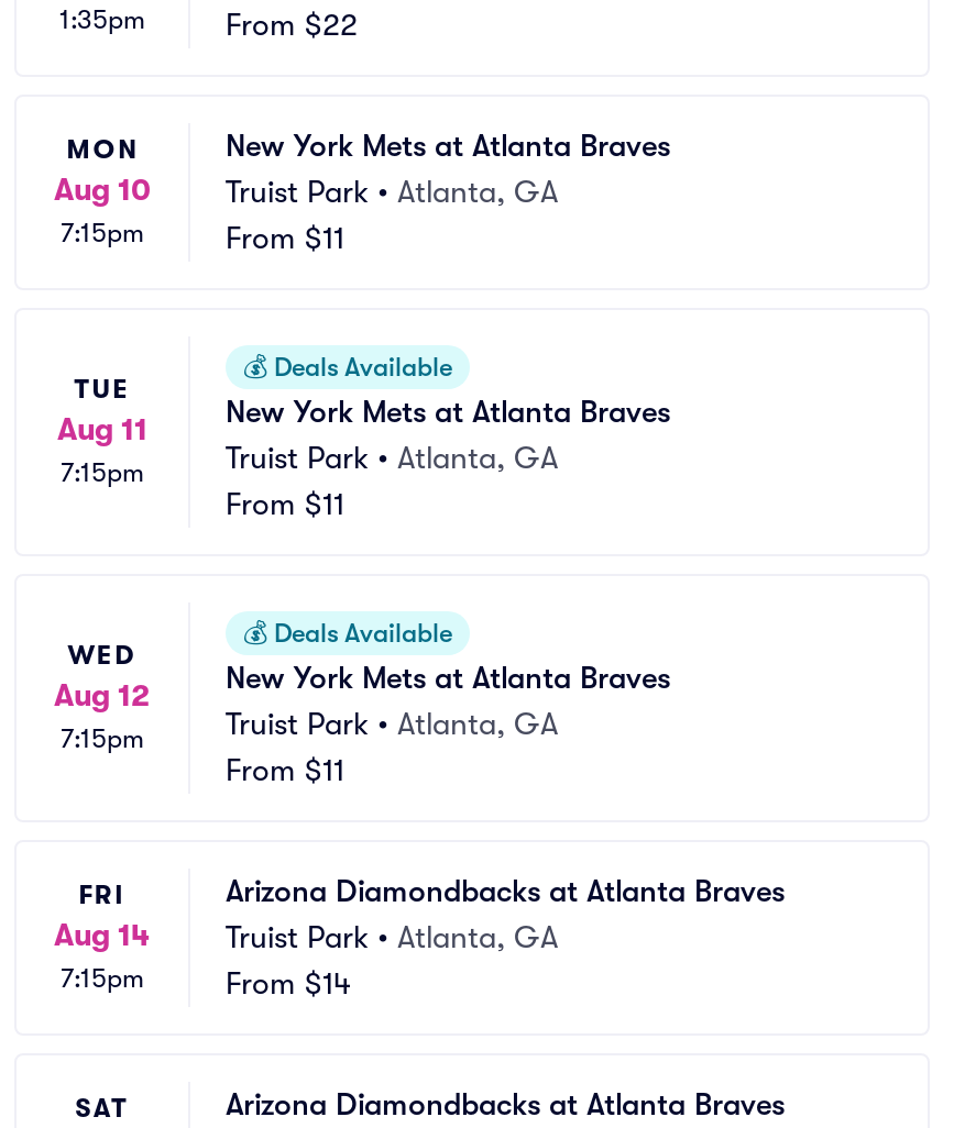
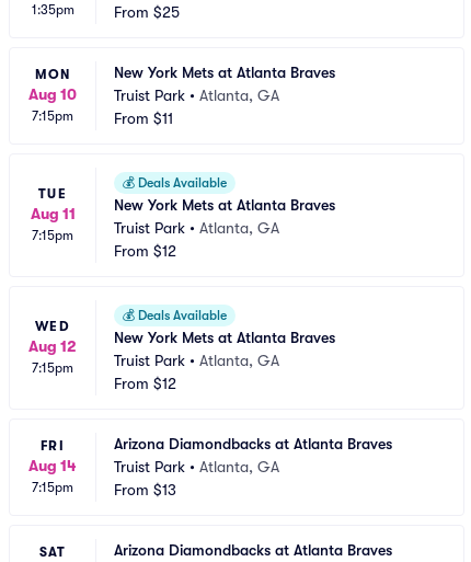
[226,7,358,42] From $22 -> [114,3,180,21] From $25
[226,486,344,521] From $11 -> [114,242,176,260] From $12
[226,752,344,787] From $11 -> [114,375,176,392] From $12
[226,965,351,1000] From $14 -> [114,481,176,498] From $13

